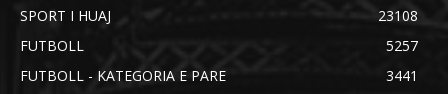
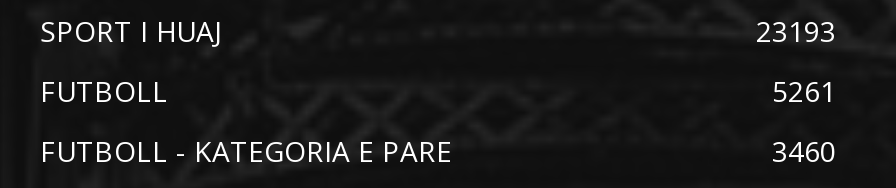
[378,6,418,25] 23108 -> [756,13,836,51] 23193
[386,36,418,55] 5257 -> [772,73,836,111] 5261
[386,66,418,85] 3441 -> [772,133,836,171] 3460

